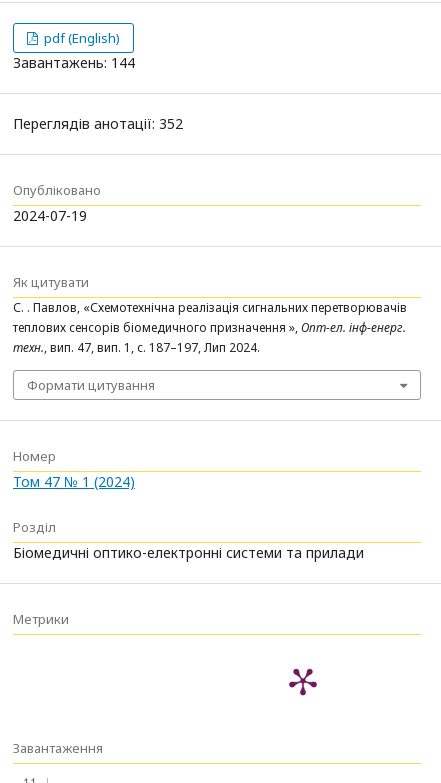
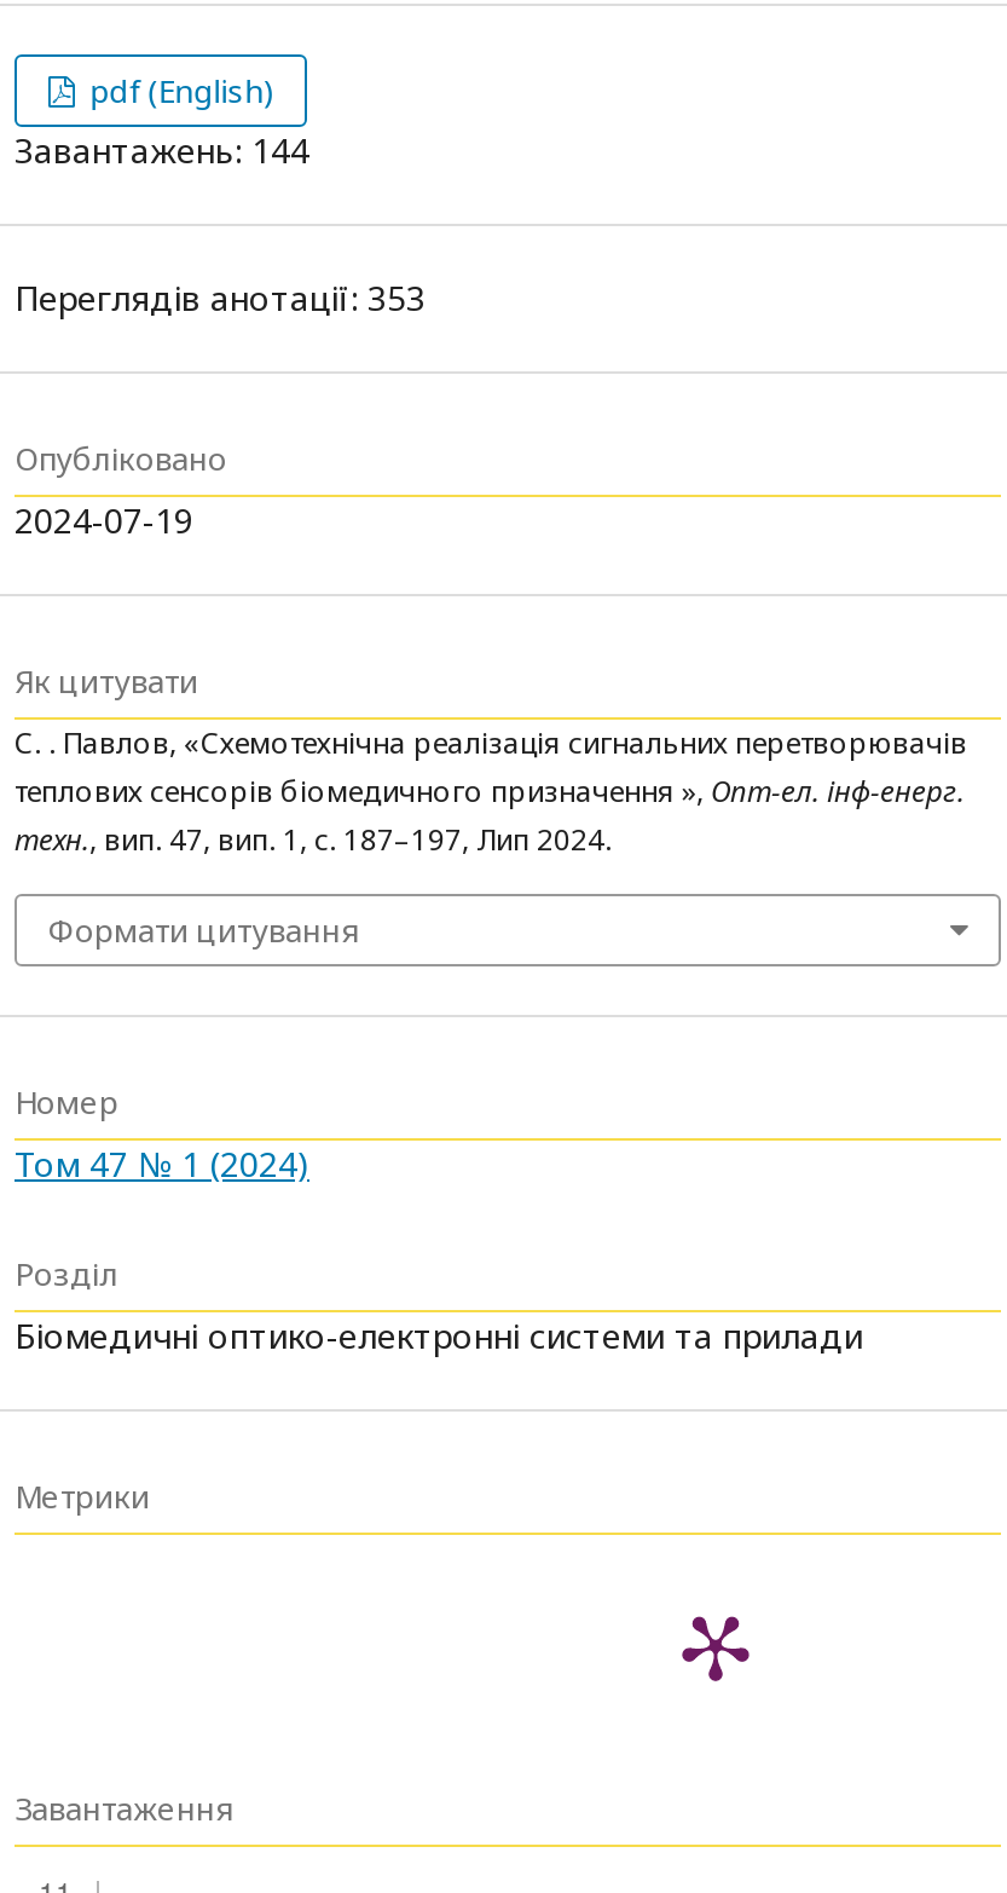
[13,114,183,133] Переглядів анотації: 352 -> [15,275,426,321] Переглядів анотації: 353

